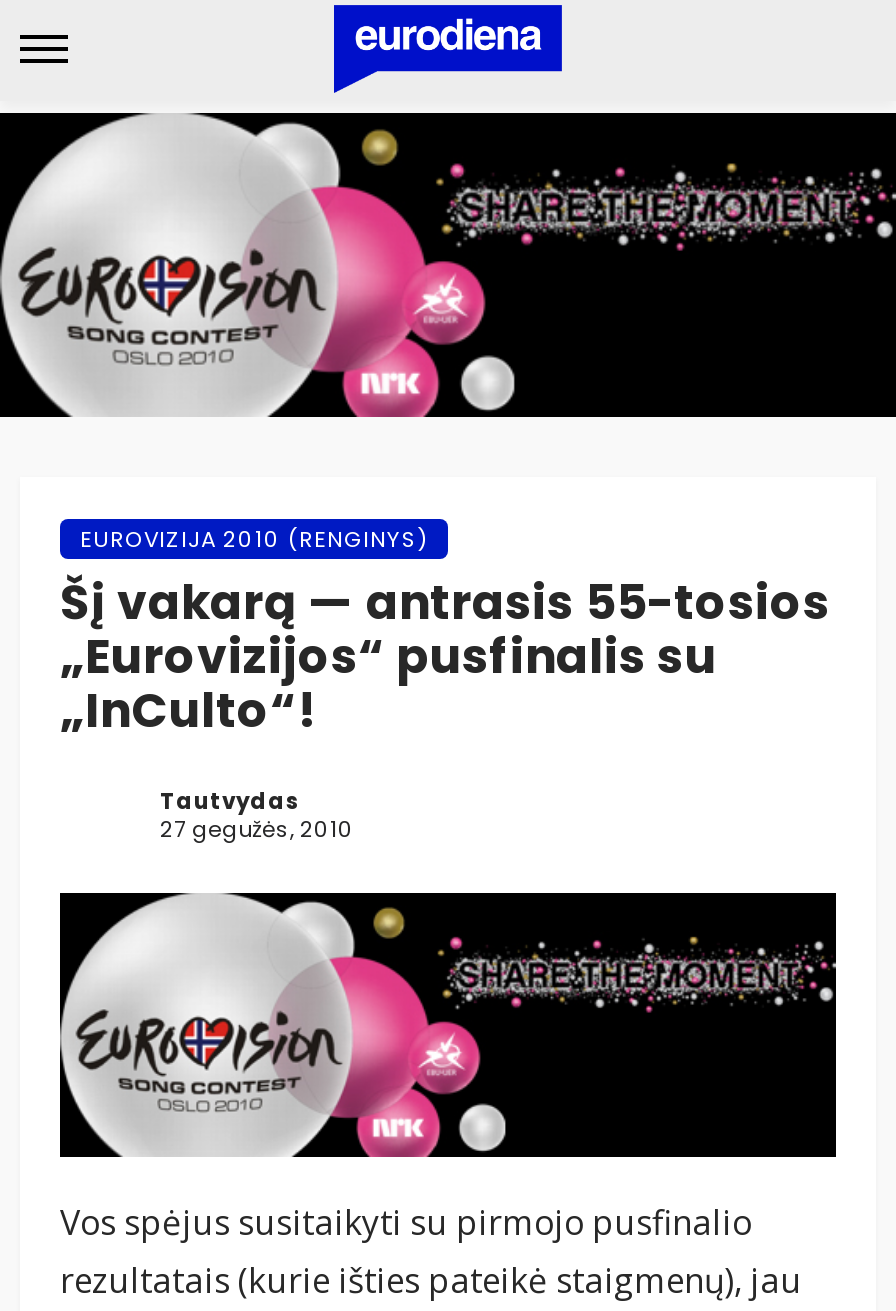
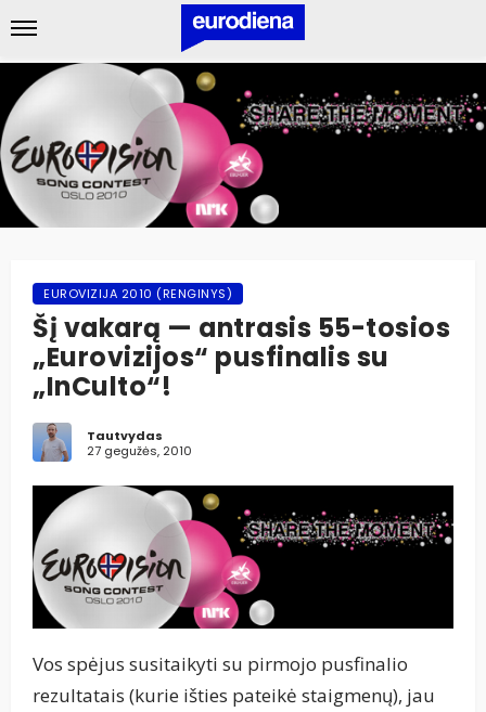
none -> [31,422,73,463] [image]

